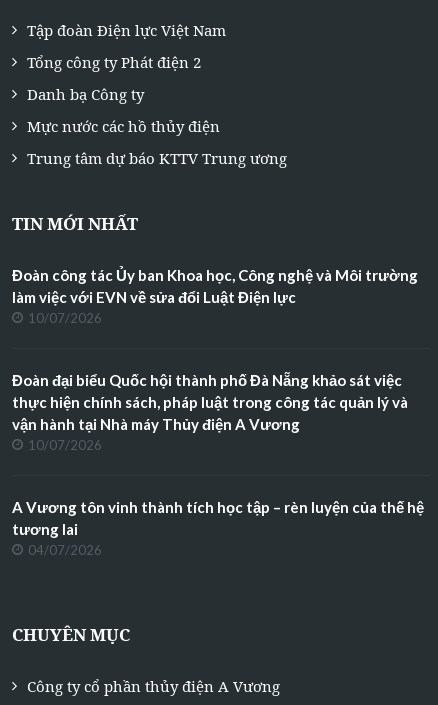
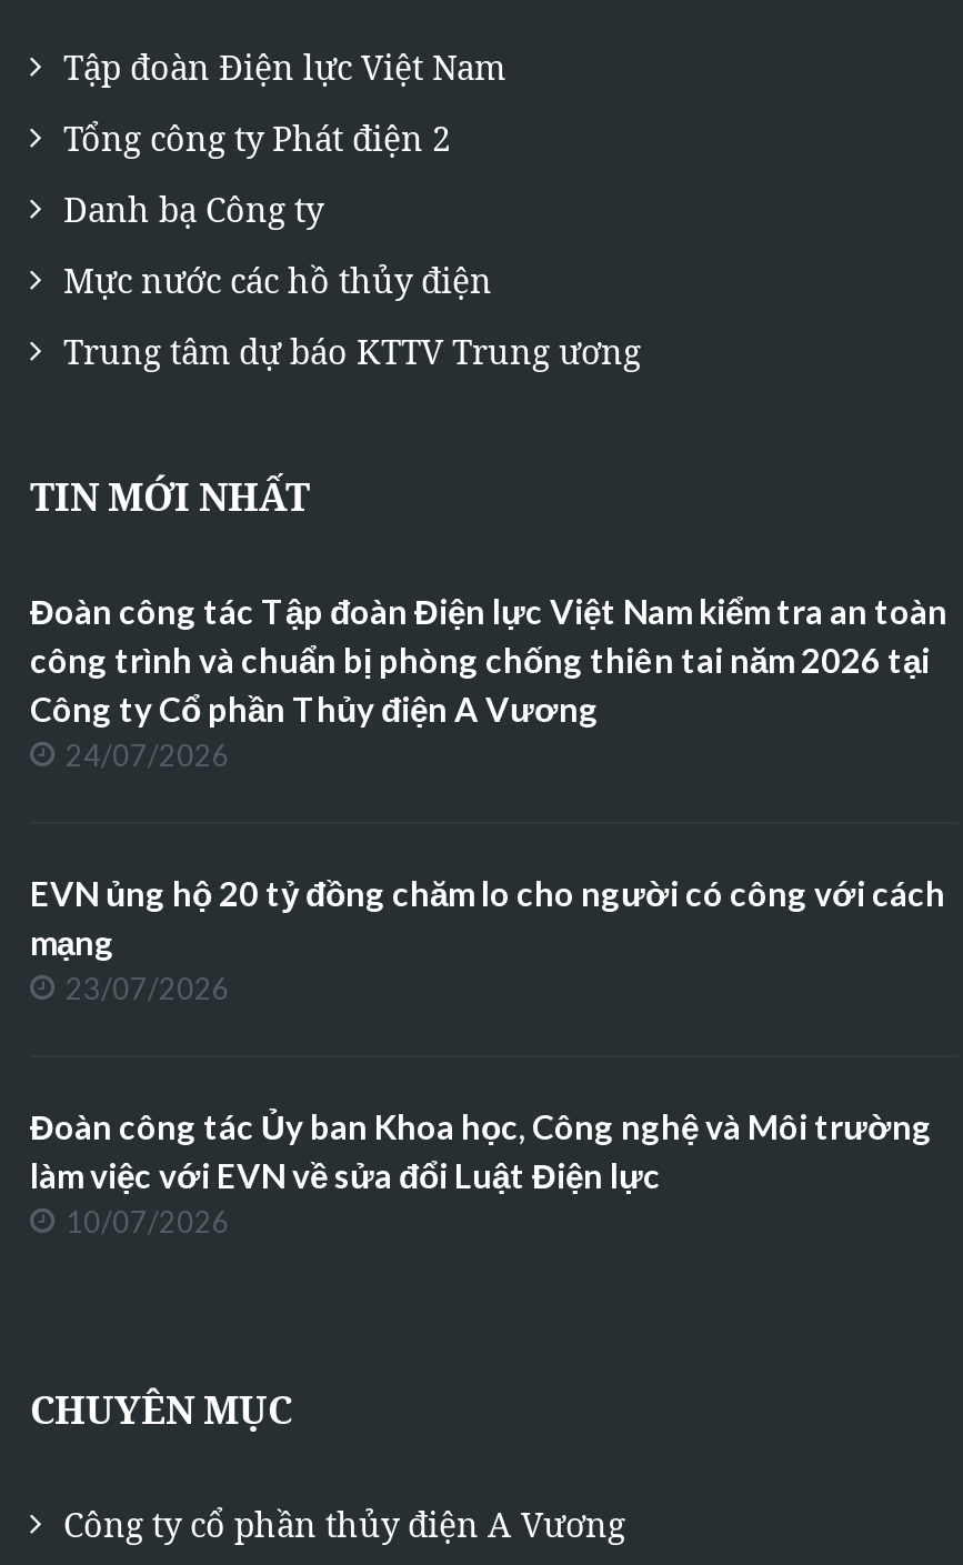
none -> [30,591,947,1006] Đoàn công tác Tập đoàn Điện lực Việt Nam kiểm tra an toàn | công trình và chuẩn bị phòng chống thiên tai năm 2026 tại | Công ty Cổ phần Thủy điện A Vương | 24/07/2026 | EVN ủng hộ 20 tỷ đồng chăm lo cho người có công với cách | mạng | 23/07/2026
moved [12,266,418,326] -> [30,1106,932,1240]: Đoàn công tác Ủy ban Khoa học, Công nghệ và Môi trường | làm việc với EVN về sửa đổi Luật Điện lực | 10/07/2026
[12,371,424,558] Đoàn đại biểu Quốc hội thành phố Đà Nẵng khảo sát việc | thực hiện chính sách, pháp luật trong công tác quản lý và | vận hành tại Nhà máy Thủy điện A Vương | 10/07/2026 | A Vương tôn vinh thành tích học tập – rèn luyện của thế hệ | tương lai | 04/07/2026 -> none

